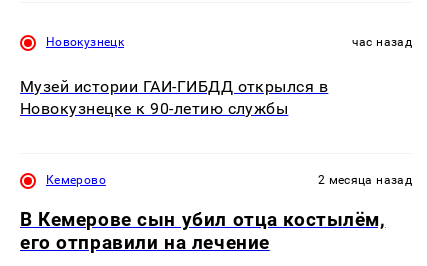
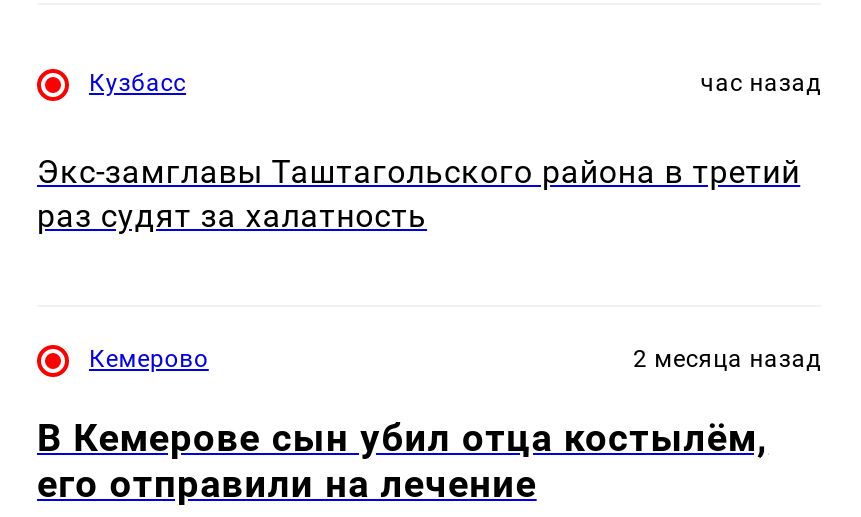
[46,35,124,49] Новокузнецк -> [89,68,186,96] Кузбасс
[20,77,328,118] Музей истории ГАИ-ГИБДД открылся в | Новокузнецке к 90-летию службы -> [37,153,800,235] Экс-замглавы Таштагольского района в третий | раз судят за халатность

